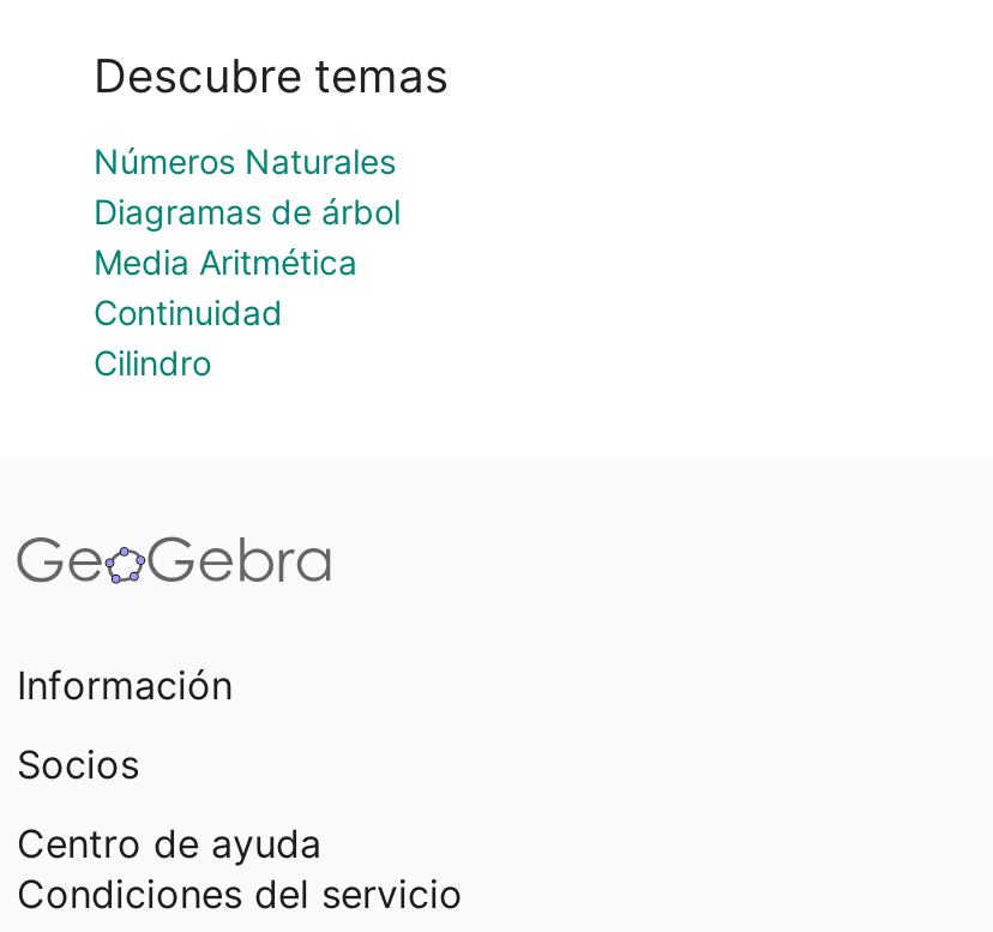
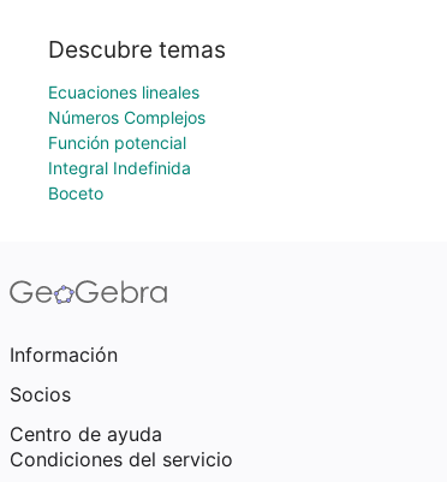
[94,140,401,383] Números Naturales | Diagramas de árbol | Media Aritmética | Continuidad | Cilindro -> [48,82,205,203] Ecuaciones lineales | Números Complejos | Función potencial | Integral Indefinida | Boceto

